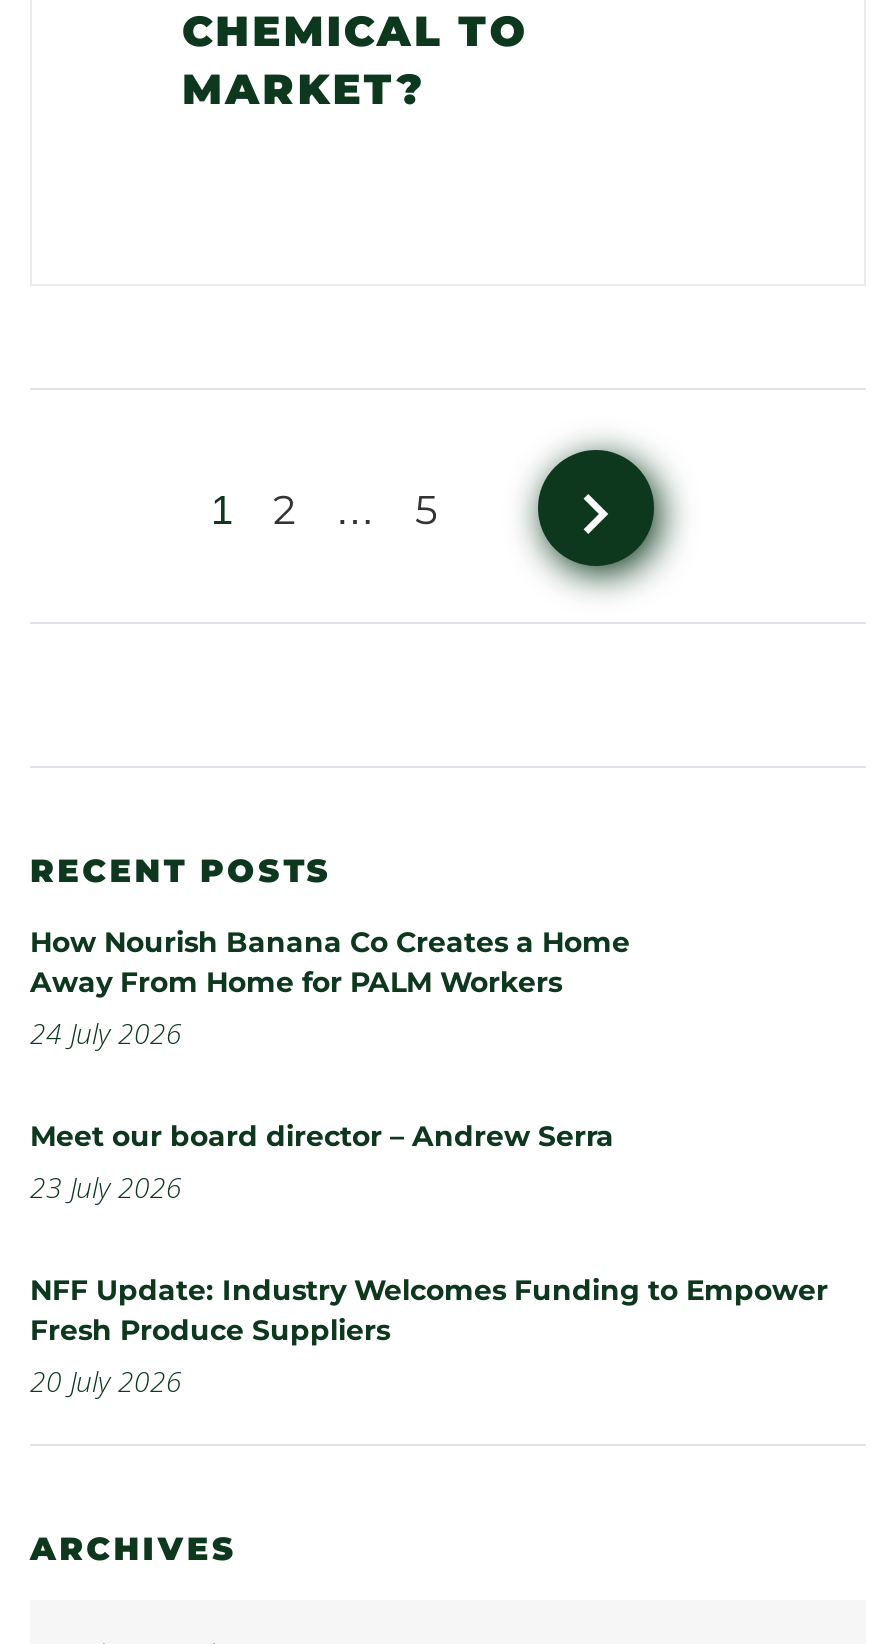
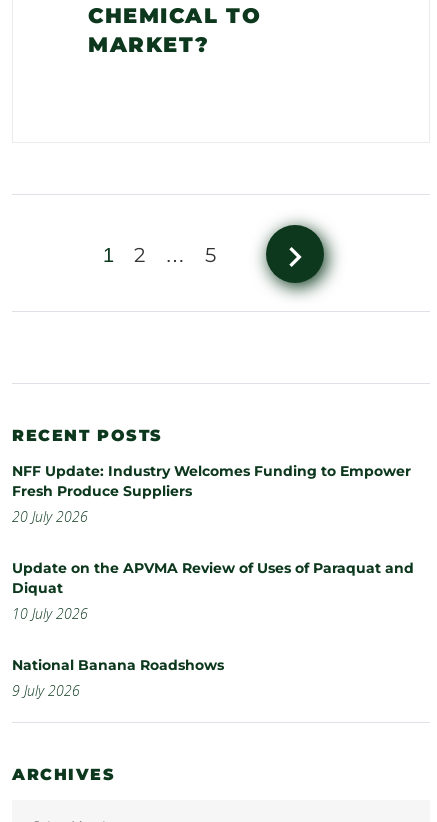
[30,924,630,1206] How Nourish Banana Co Creates a Home | Away From Home for PALM Workers | 24 July 2026 | Meet our board director – Andrew Serra | 23 July 2026 -> none
moved [30,1272,828,1400] -> [12,462,411,526]: NFF Update: Industry Welcomes Funding to Empower | Fresh Produce Suppliers | 20 July 2026
none -> [12,559,414,700] Update on the APVMA Review of Uses of Paraquat and | Diquat | 10 July 2026 | National Banana Roadshows | 9 July 2026

